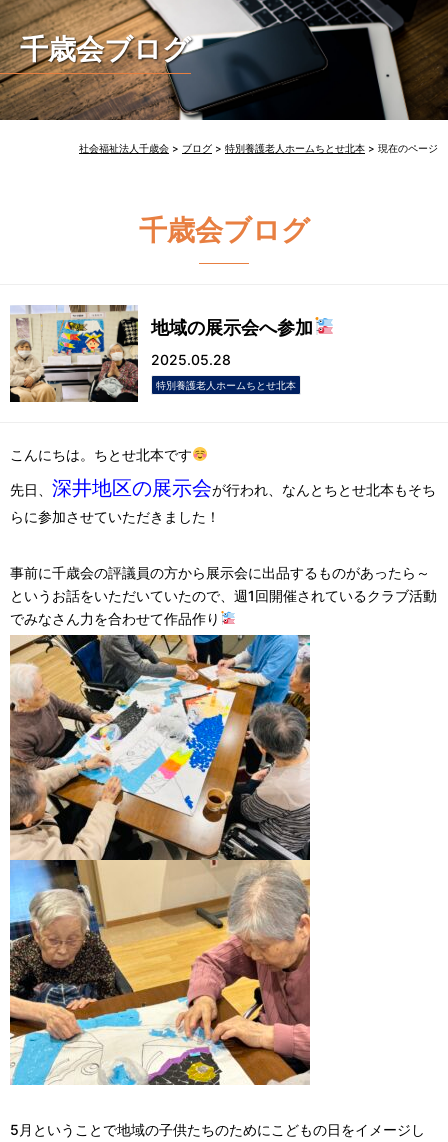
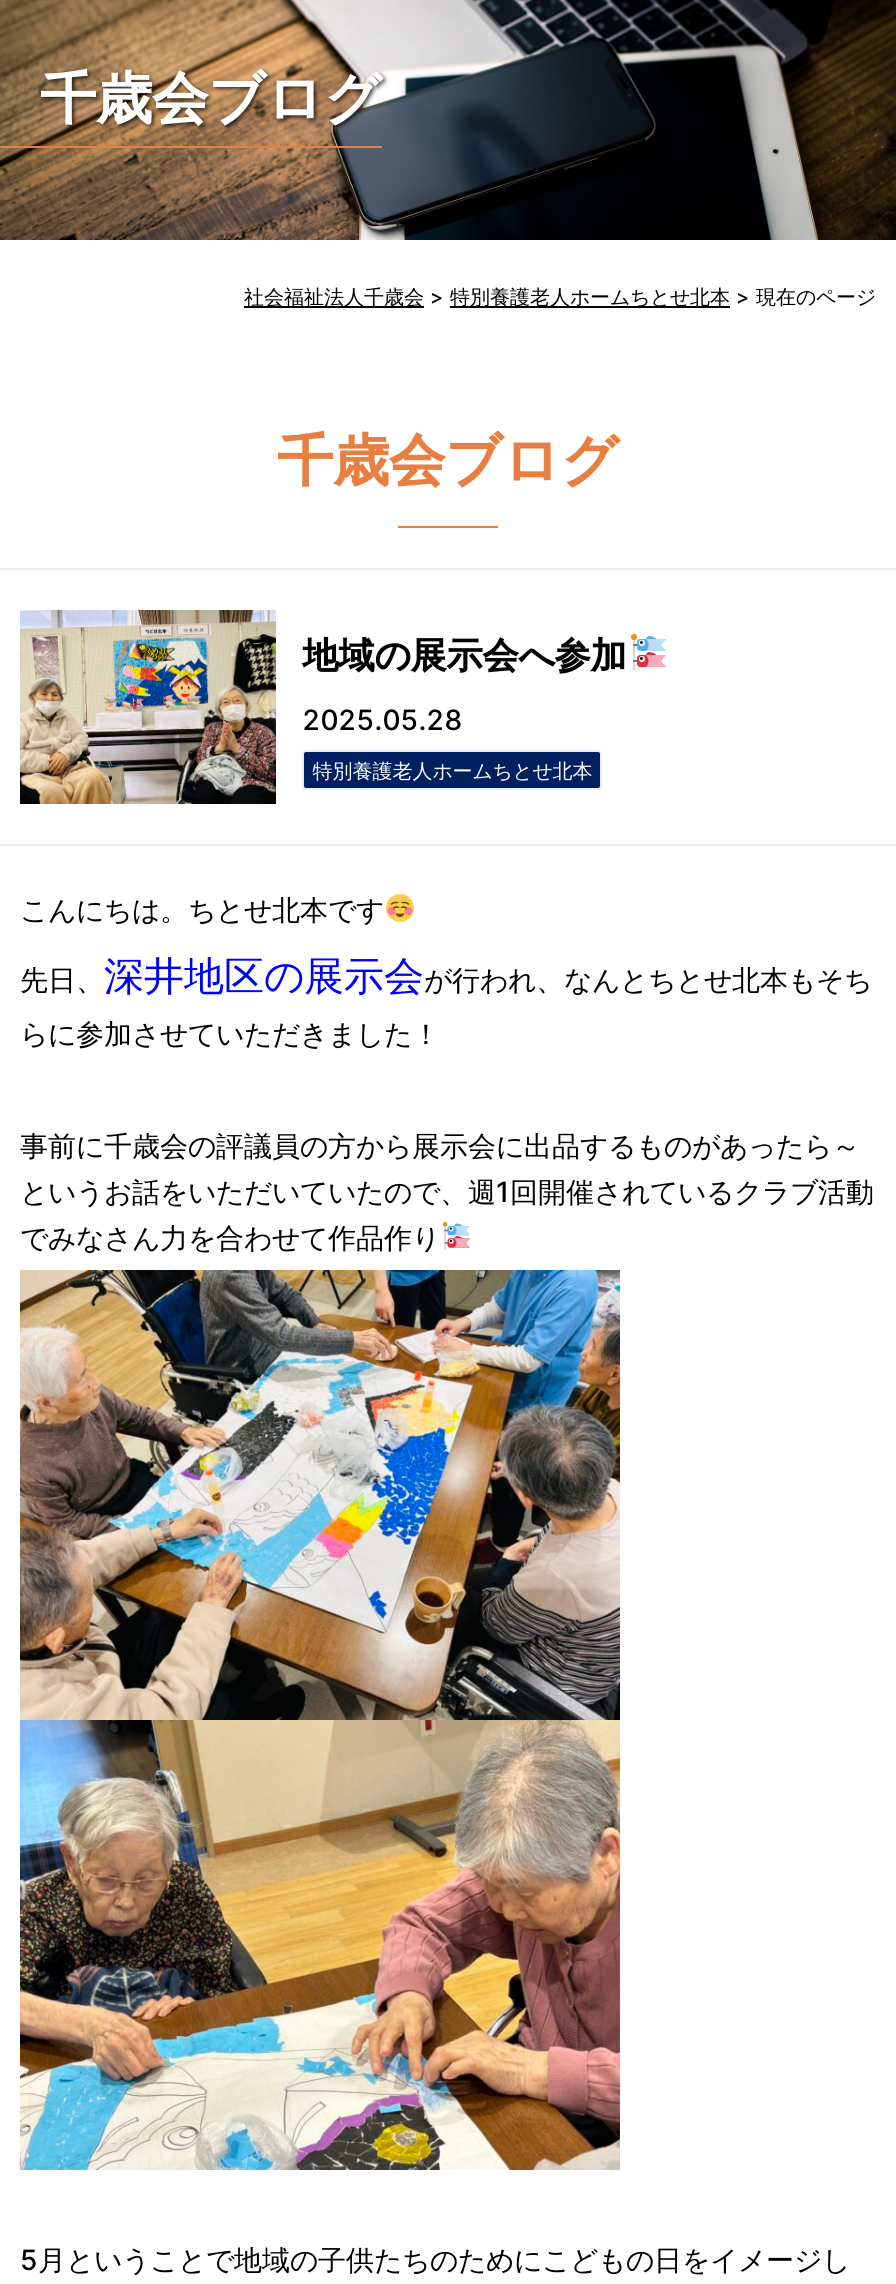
[79,142,438,154] 社会福祉法人千歳会>ブログ>特別養護老人ホームちとせ北本>現在のページ -> [244,285,876,309] 社会福祉法人千歳会>特別養護老人ホームちとせ北本>現在のページ

